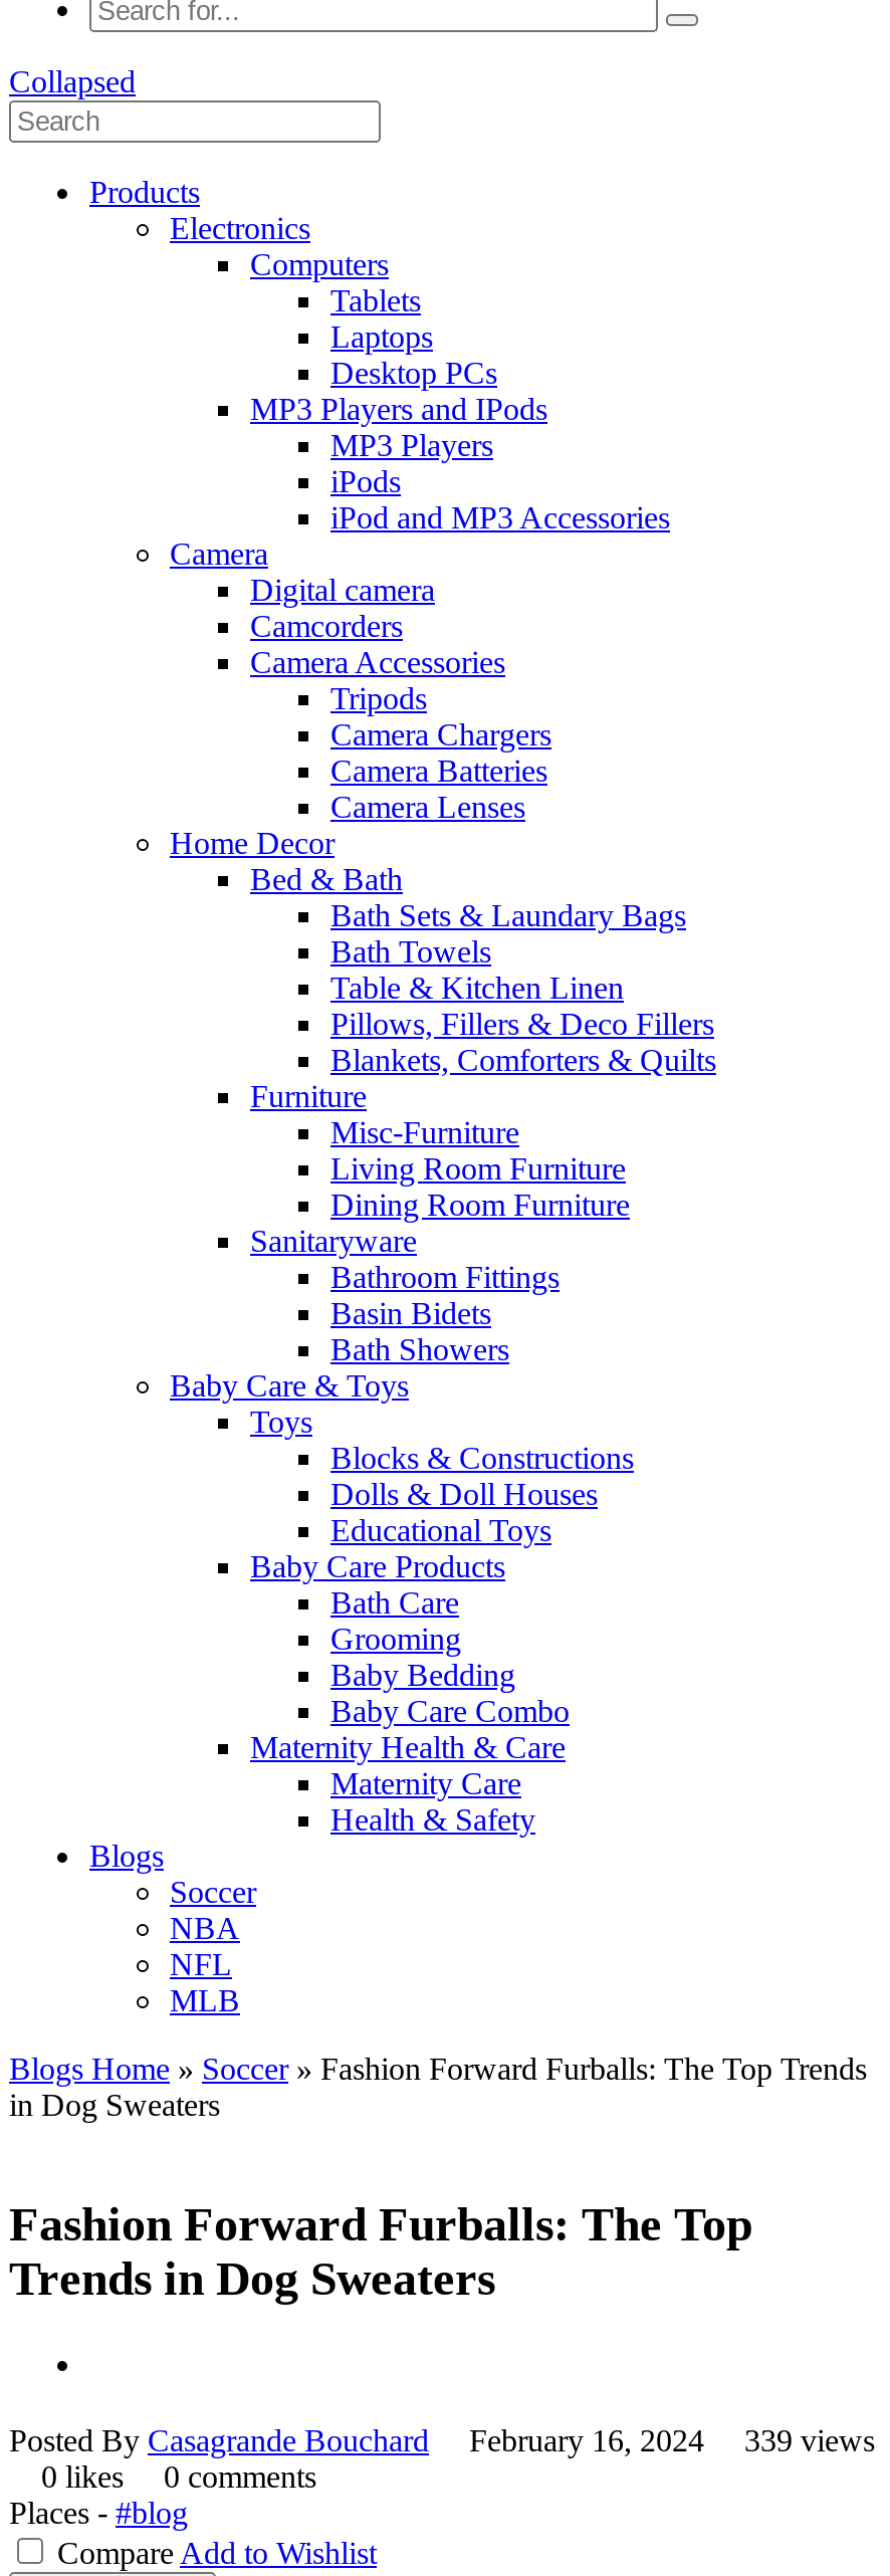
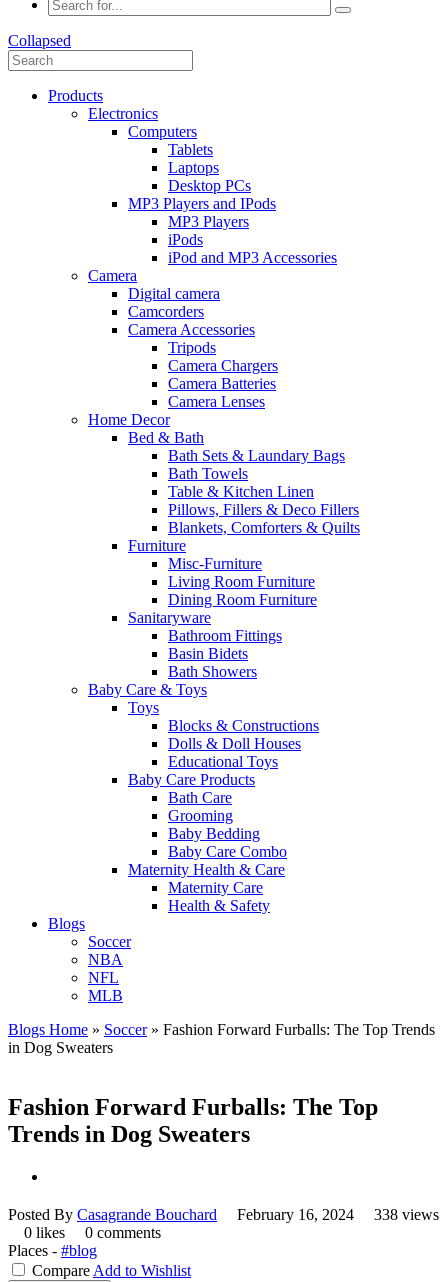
[9,2424,875,2458] Posted By Casagrande Bouchard February 16, 2024 339 views -> [8,1206,439,1223] Posted By Casagrande Bouchard February 16, 2024 338 views

